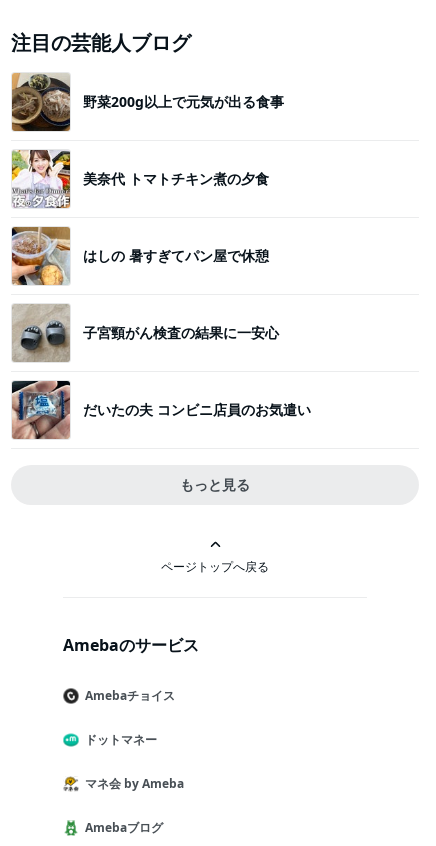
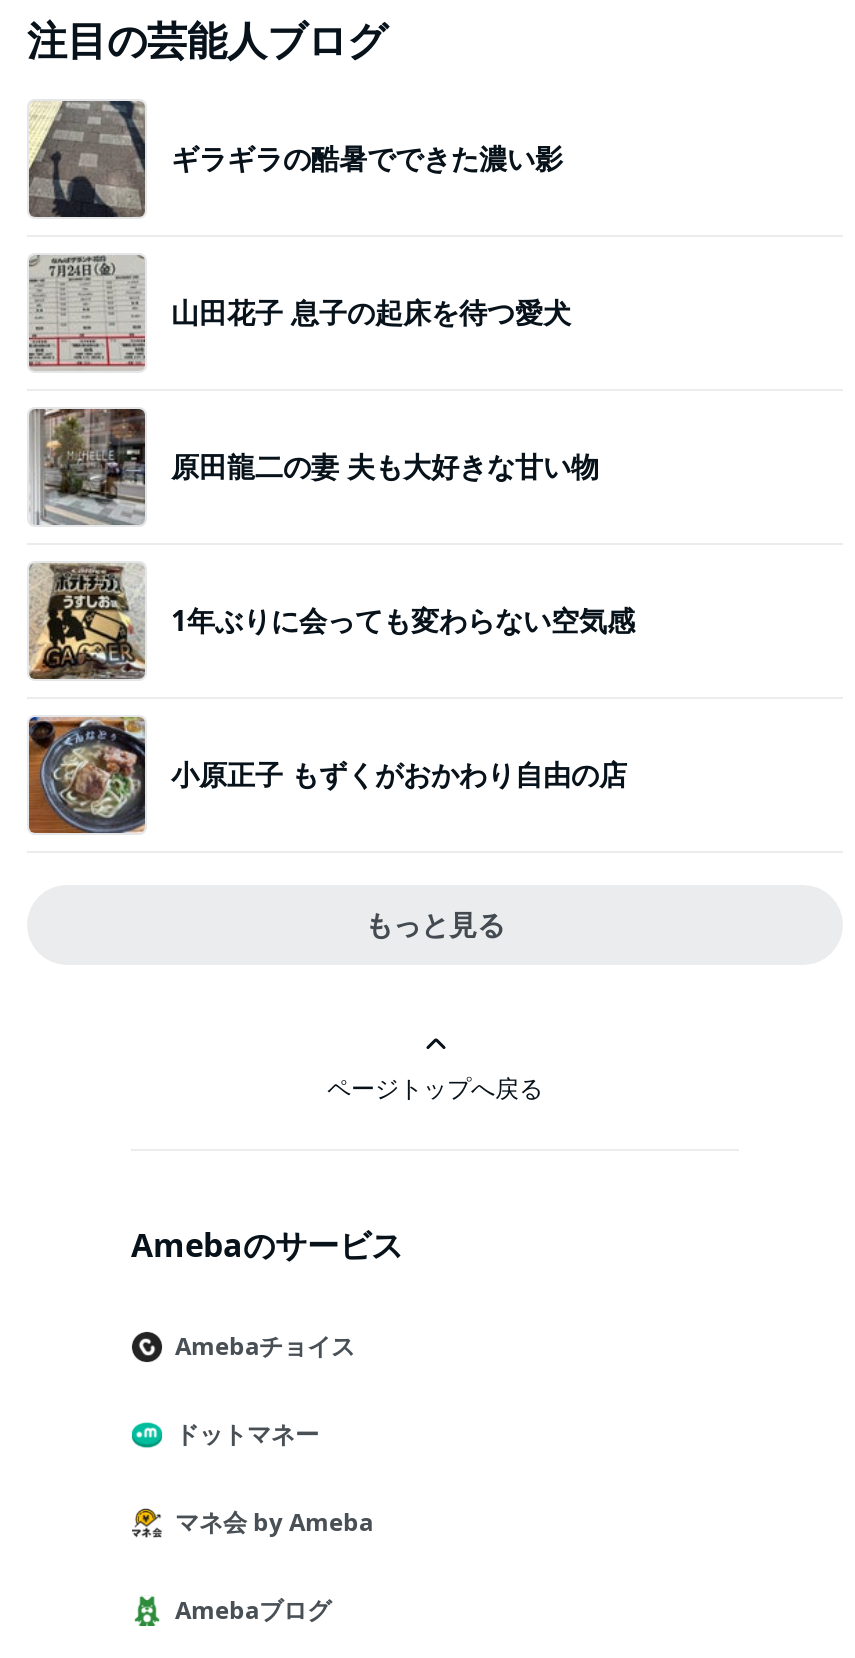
[11,73,284,131] [image] | 野菜200g以上で元気が出る食事 -> [27,99,563,217] [image] | ギラギラの酷暑でできた濃い影
[11,150,269,208] [image] | 美奈代 トマトチキン煮の夕食 -> [29,255,571,369] [image] | 山田花子 息子の起床を待つ愛犬
[11,226,269,286] [image] | はしの 暑すぎてパン屋で休憩 -> [29,407,599,527] [image] | 原田龍二の妻 夫も大好きな甘い物
[13,304,279,362] [image] | 子宮頸がん検査の結果に一安心 -> [31,563,635,679] [image] | 1年ぶりに会っても変わらない空気感
[11,380,311,440] [image] | だいたの夫 コンビニ店員のお気遣い -> [27,715,627,835] [image] | 小原正子 もずくがおかわり自由の店

